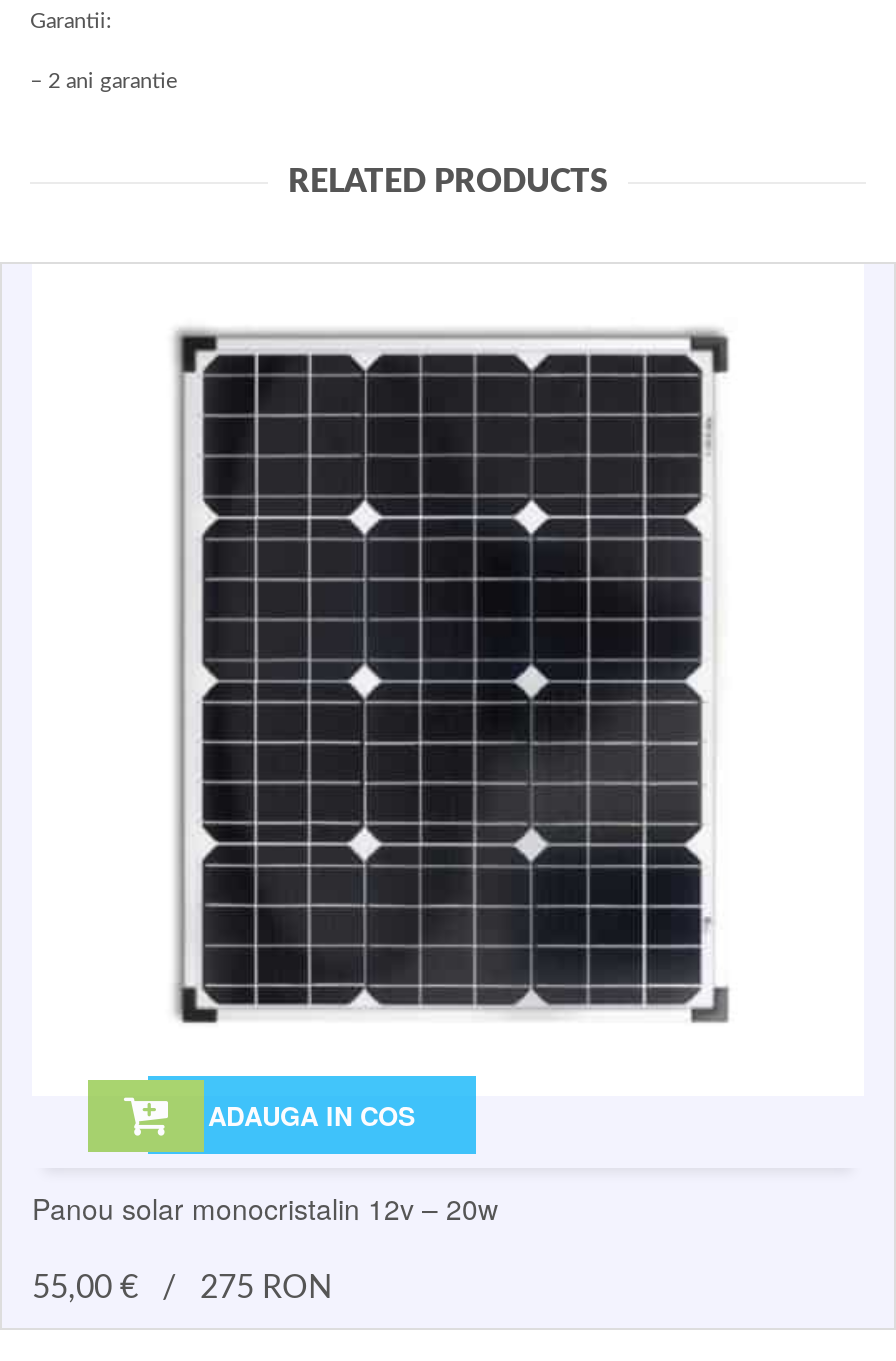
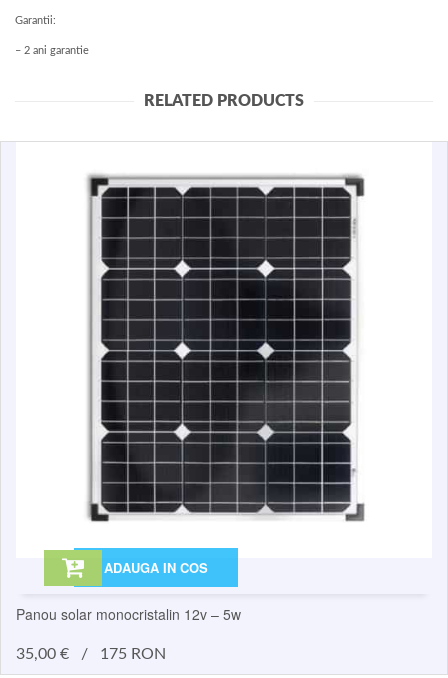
[32,1187,498,1227] Panou solar monocristalin 12v – 20w -> [16,603,241,623] Panou solar monocristalin 12v – 5w
[32,1271,138,1303] 55,00 € -> [16,645,69,661] 35,00 €
[200,1271,332,1303] 275 RON -> [100,645,166,661] 175 RON

